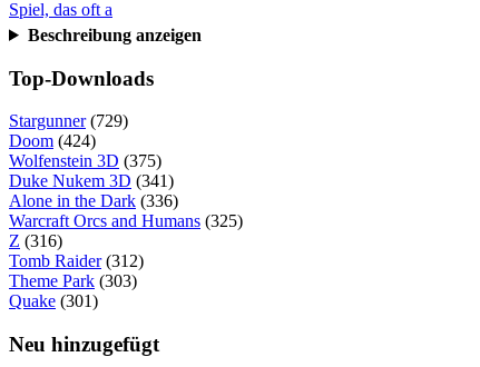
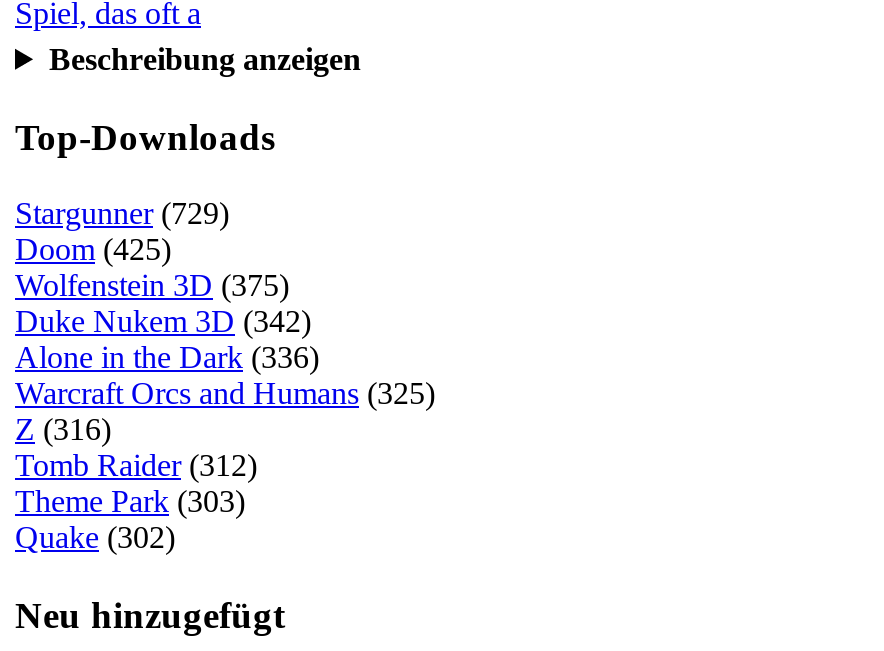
[9,132,96,150] Doom (424) -> [15,233,171,267] Doom (425)
[9,172,174,191] Duke Nukem 3D (341) -> [15,305,311,339] Duke Nukem 3D (342)
[9,292,98,311] Quake (301) -> [15,521,175,555] Quake (302)

